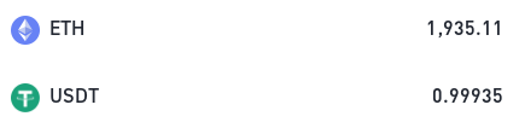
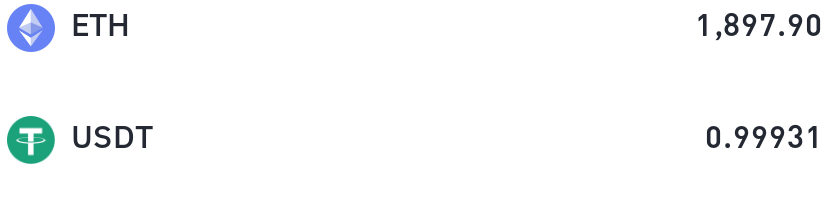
[426,21,503,40] 1,935.11 -> [695,12,823,44] 1,897.90
[432,88,503,108] 0.99935 -> [705,124,823,156] 0.99931

